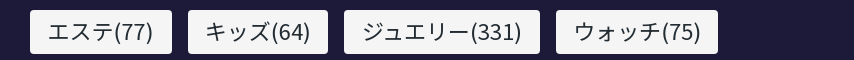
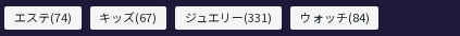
[48,14,154,46] エステ(77) -> [14,9,72,26] エステ(74)
[205,14,311,46] キッズ(64) -> [99,9,157,26] キッズ(67)
[573,14,701,46] ウォッチ(75) -> [300,9,369,26] ウォッチ(84)

